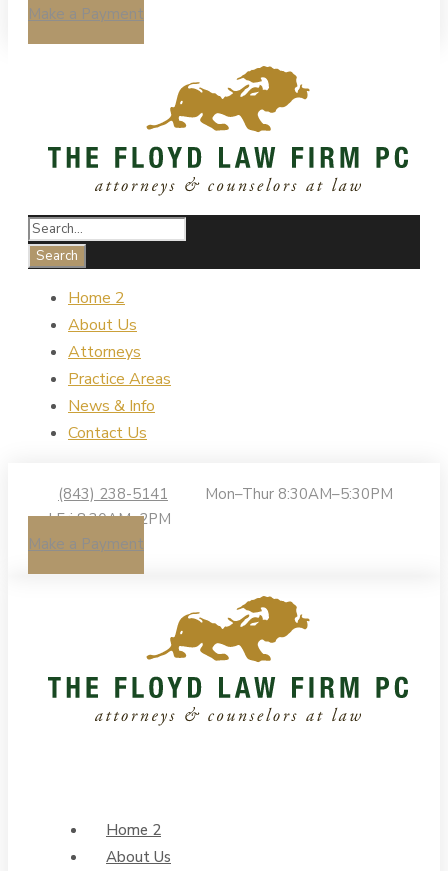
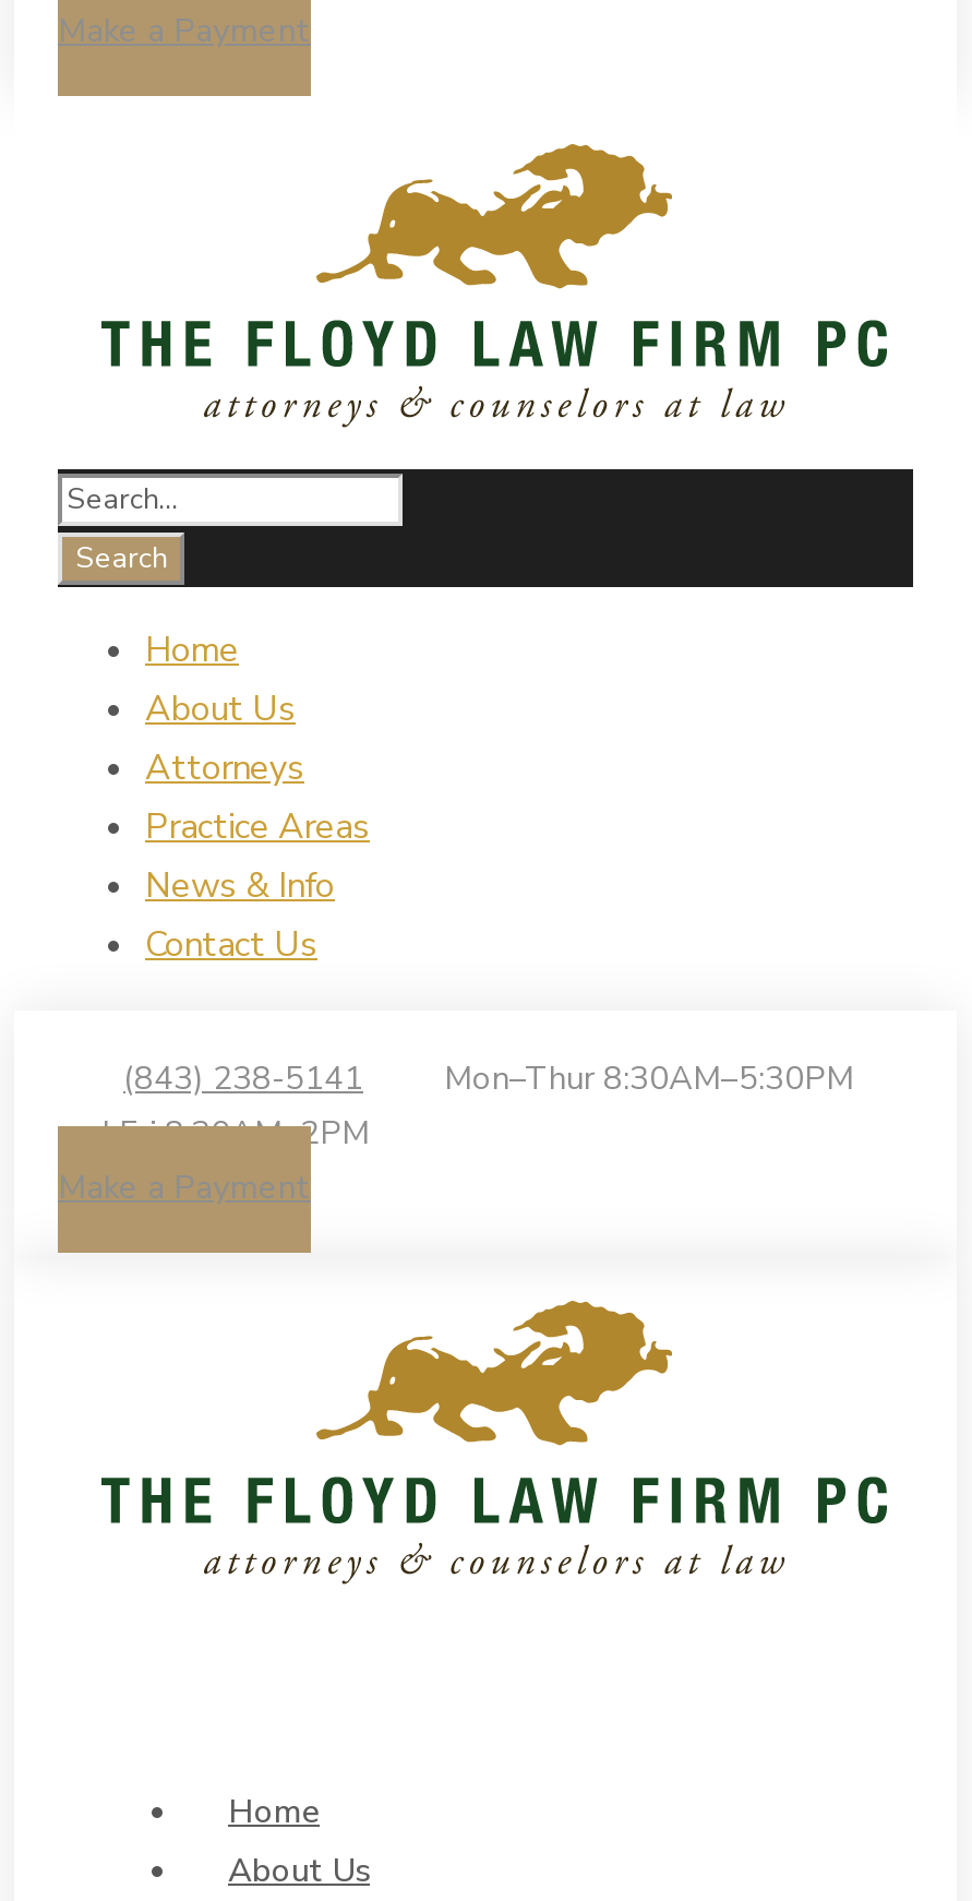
[68,287,125,309] Home 2 -> [145,627,239,675] Home
[106,820,161,840] Home 2 -> [228,1791,320,1834] Home

